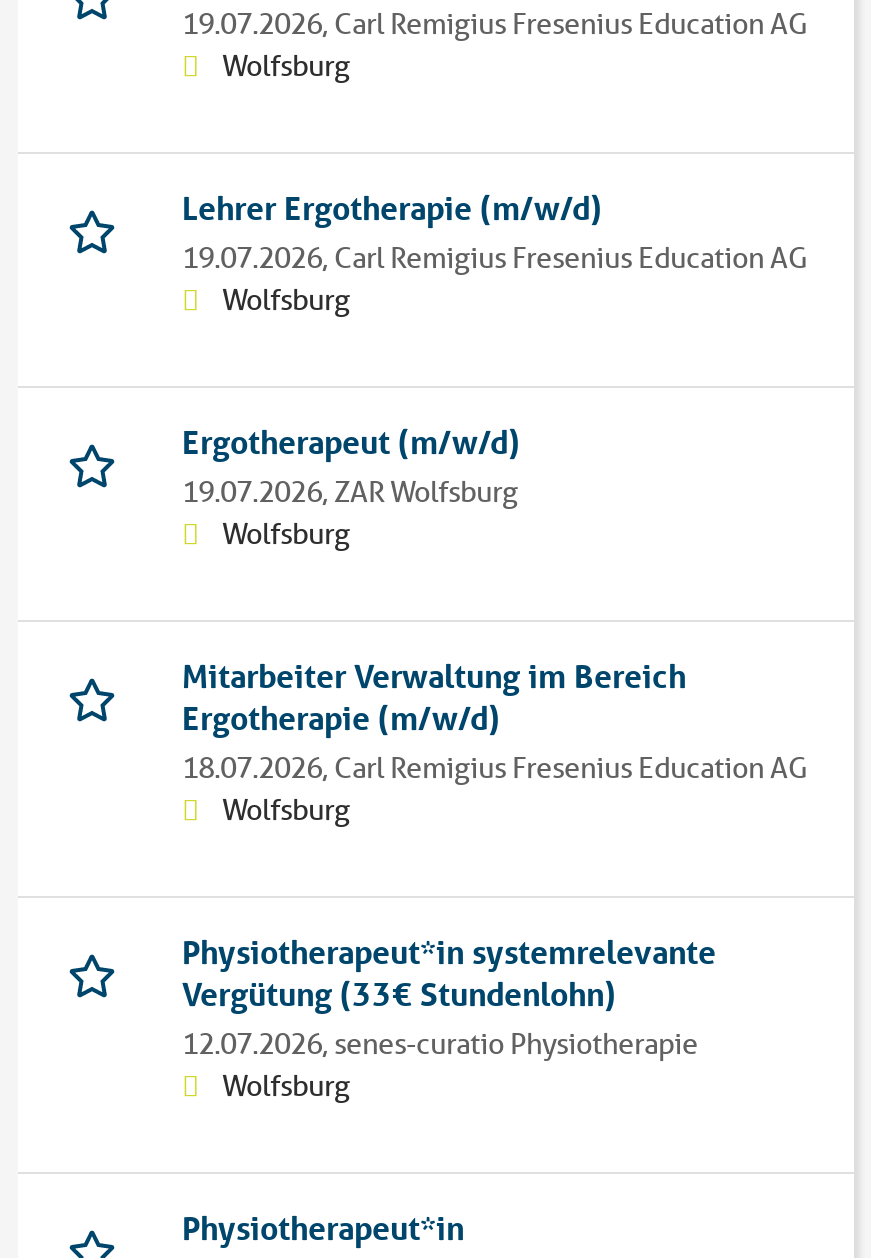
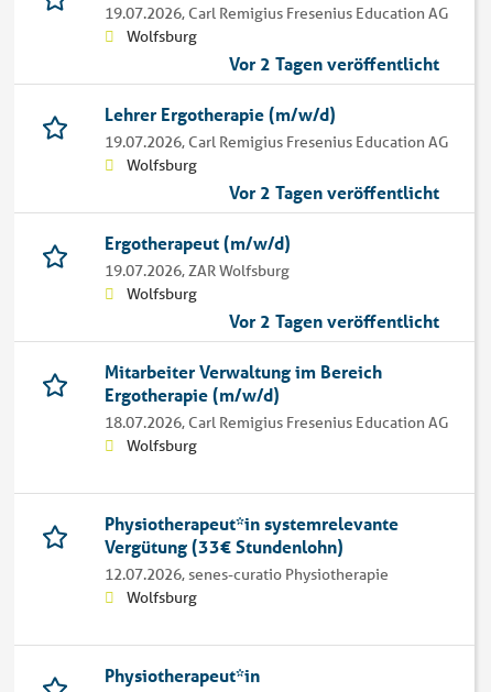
none -> [229,52,439,75] Vor 2 Tagen veröffentlicht
none -> [229,181,439,204] Vor 2 Tagen veröffentlicht
none -> [229,310,439,333] Vor 2 Tagen veröffentlicht

